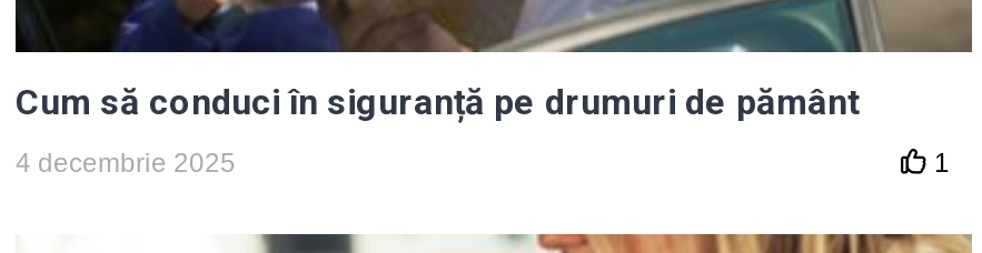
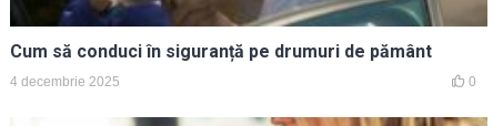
[934,148,950,179] 1 -> [469,73,476,89] 0

